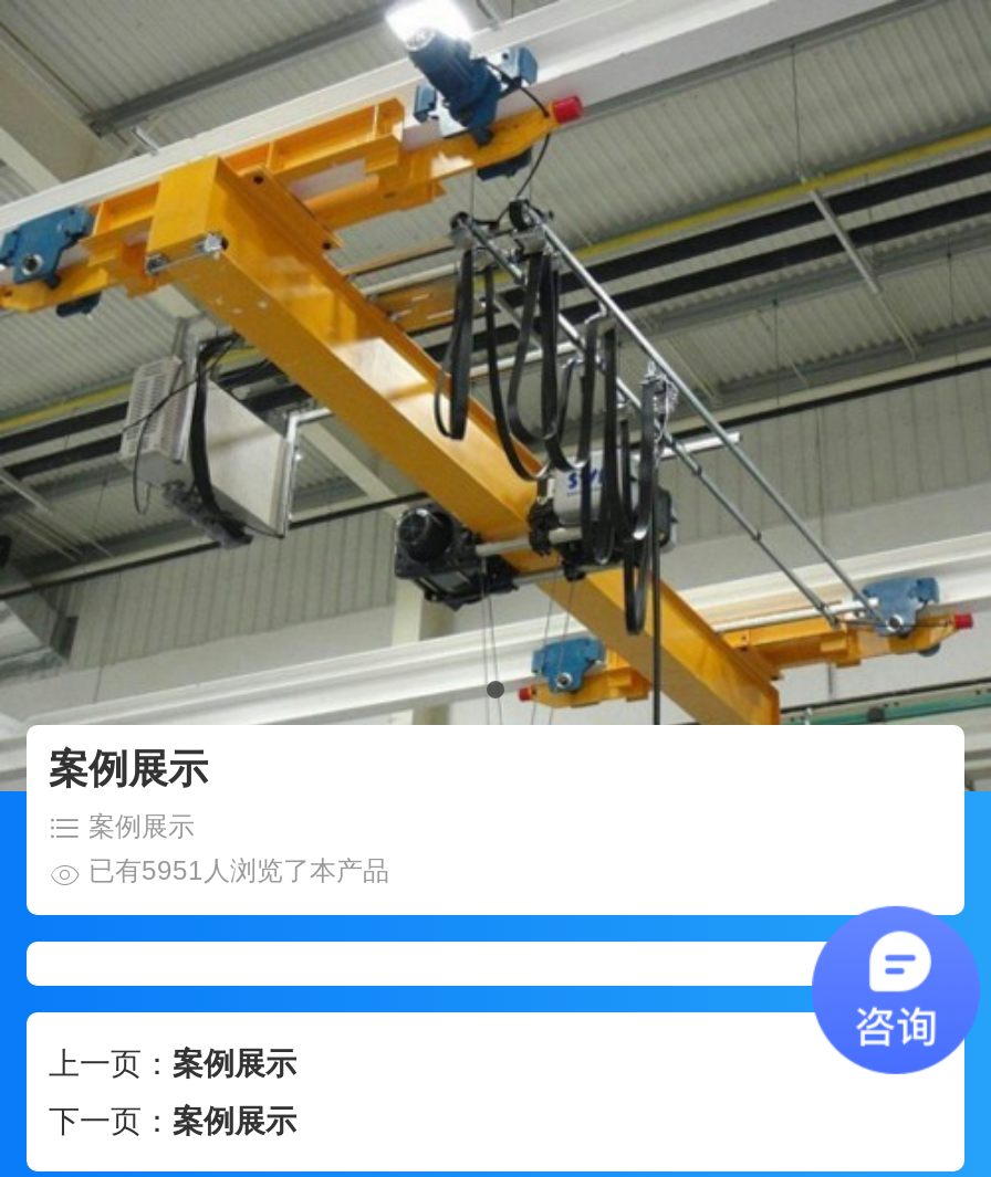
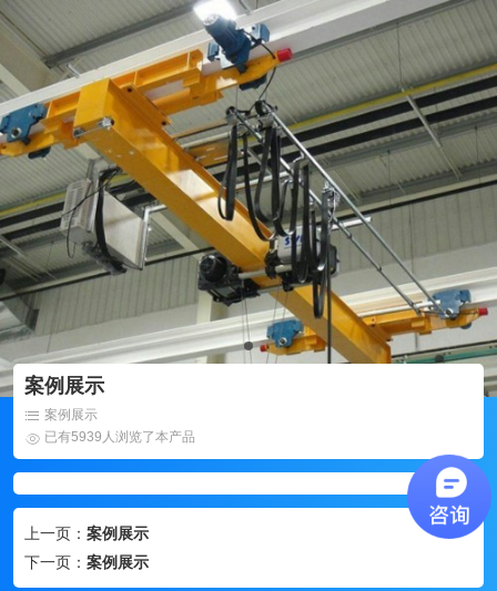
[88,856,389,887] 已有5951人浏览了本产品 -> [44,430,195,445] 已有5939人浏览了本产品

